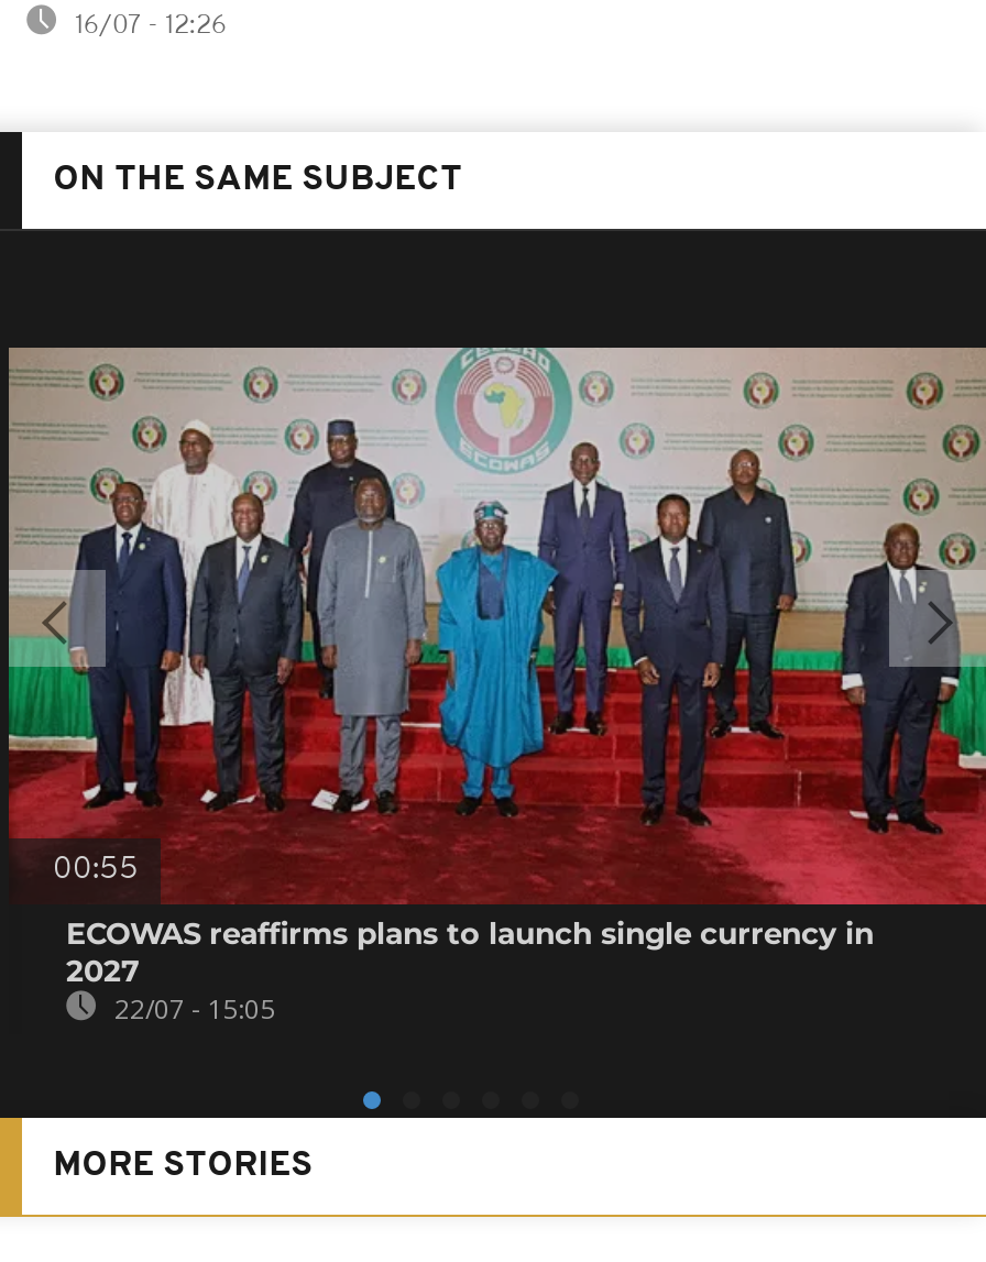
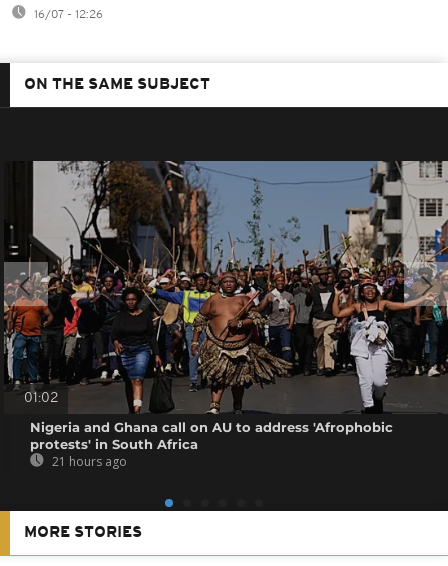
[7,345,979,907] [image] | 00:55 -> [3,161,445,414] [image] | 01:02
[66,916,874,1028] ECOWAS reaffirms plans to launch single currency in | 2027 | 22/07 - 15:05 -> [30,419,393,470] Nigeria and Ghana call on AU to address 'Afrophobic | protests' in South Africa | 21 hours ago

